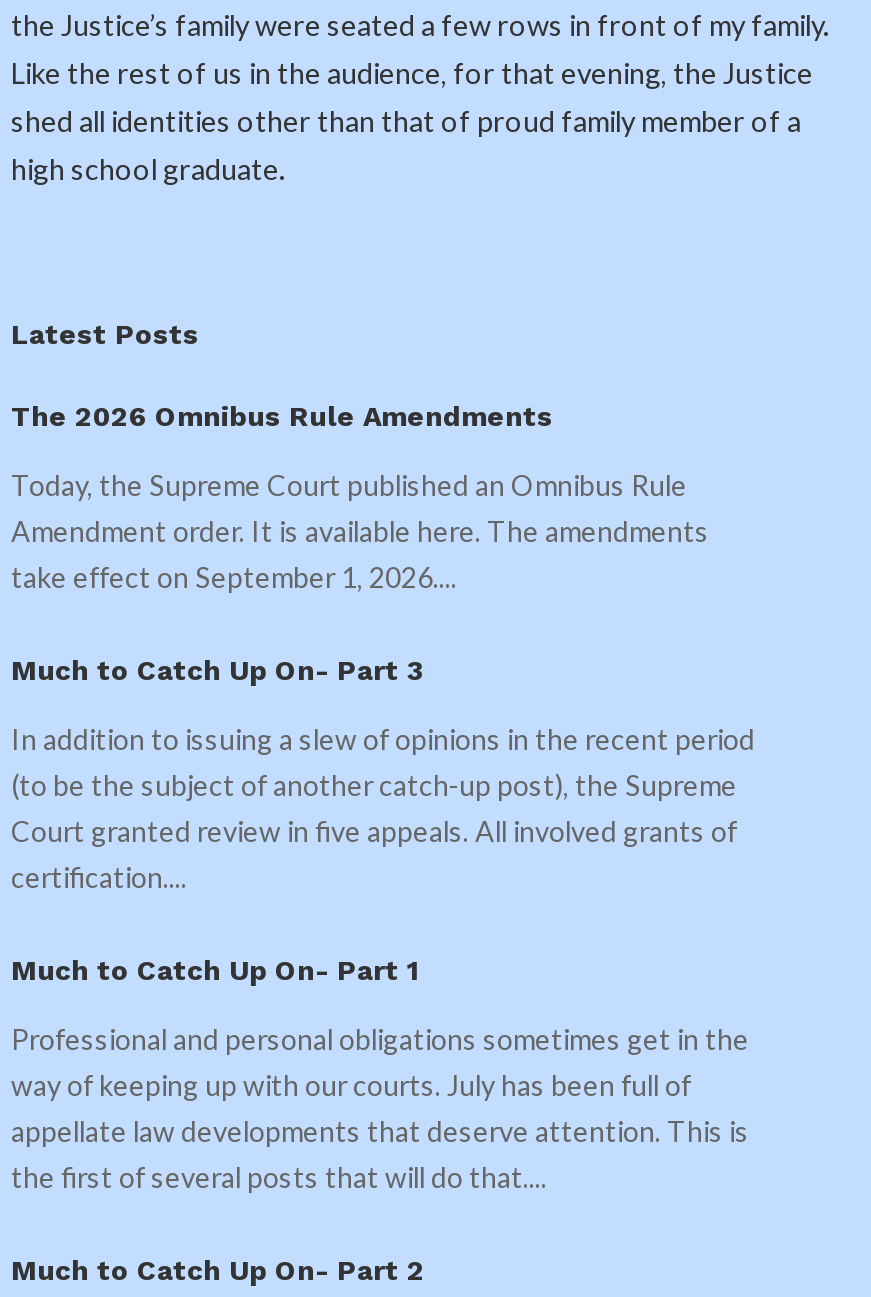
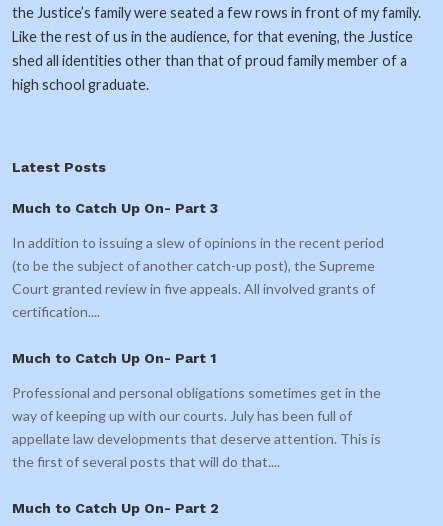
[11,400,709,594] The 2026 Omnibus Rule Amendments | Today, the Supreme Court published an Omnibus Rule | Amendment order. It is available here. The amendments | take effect on September 1, 2026.... -> none

